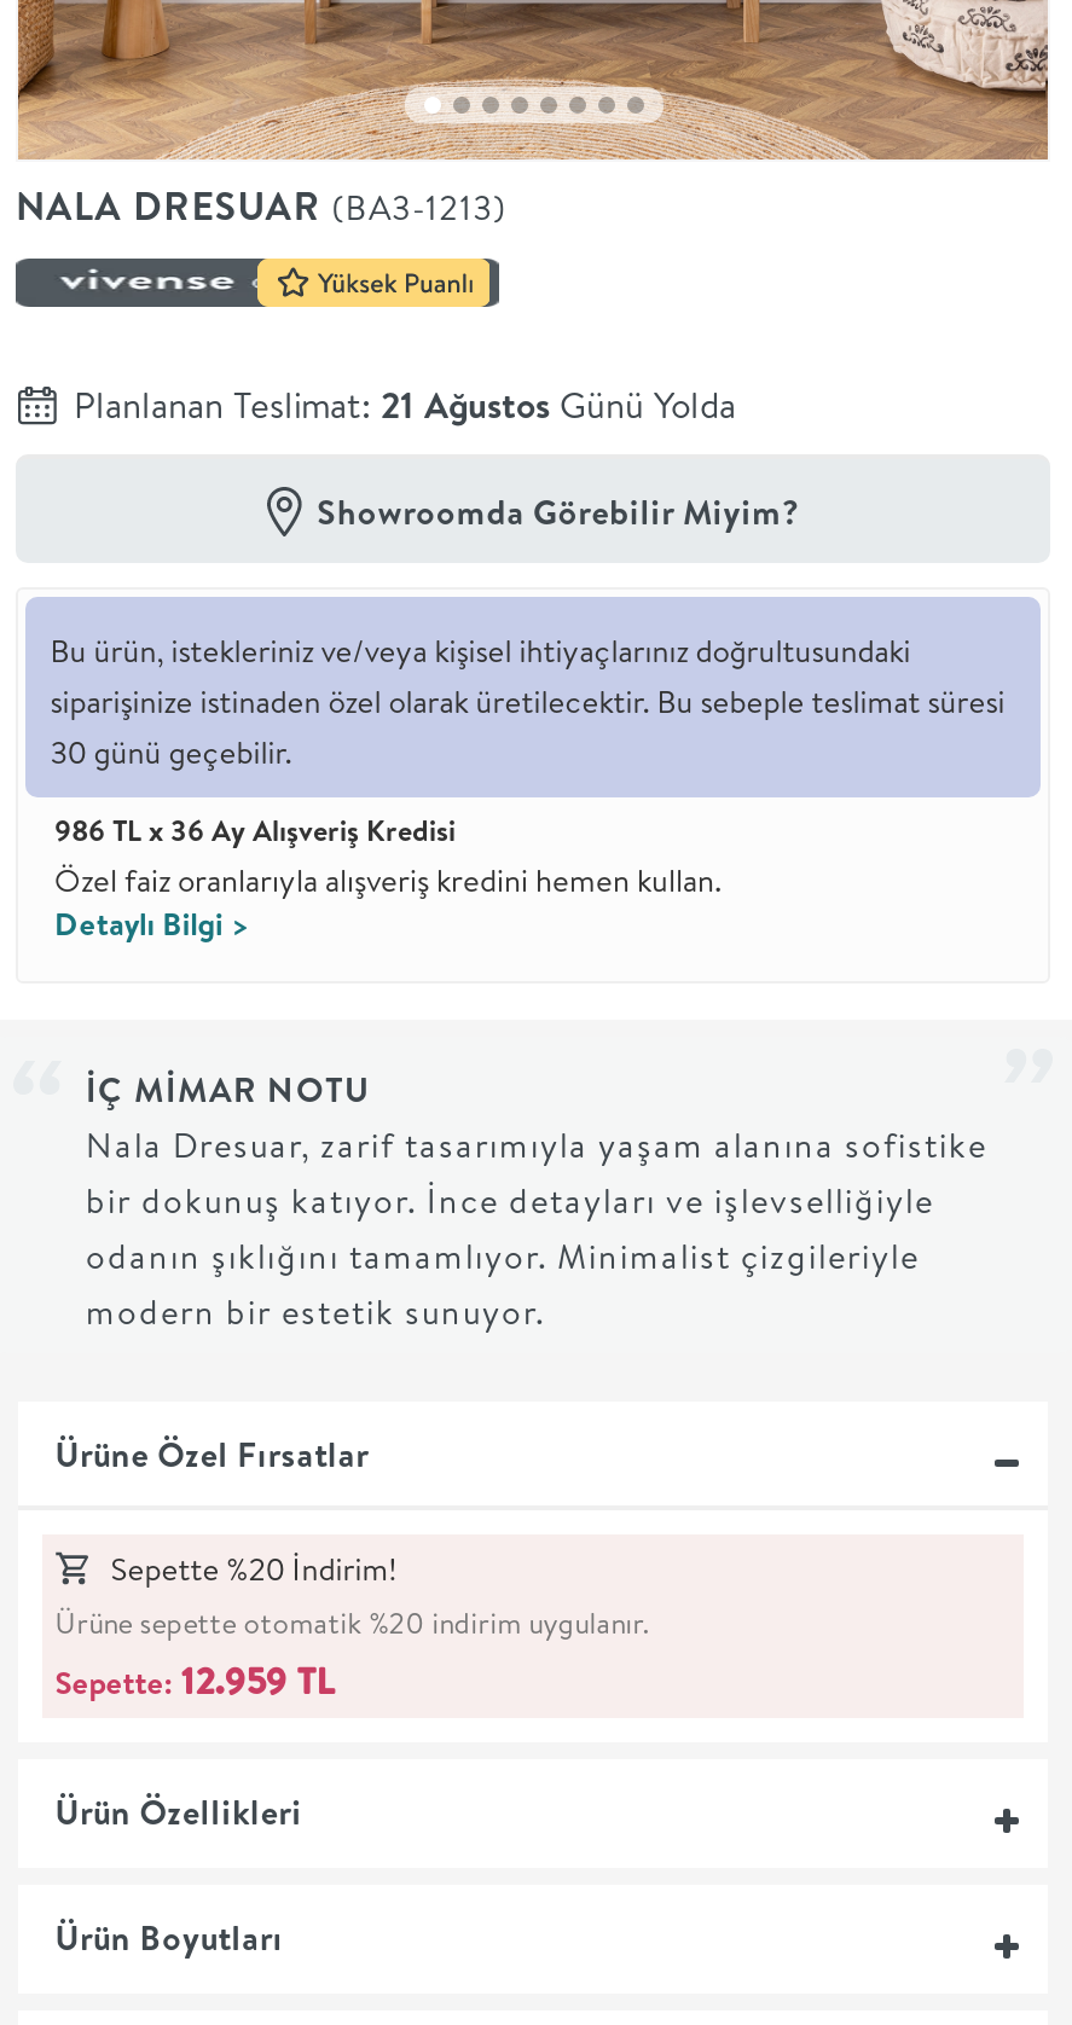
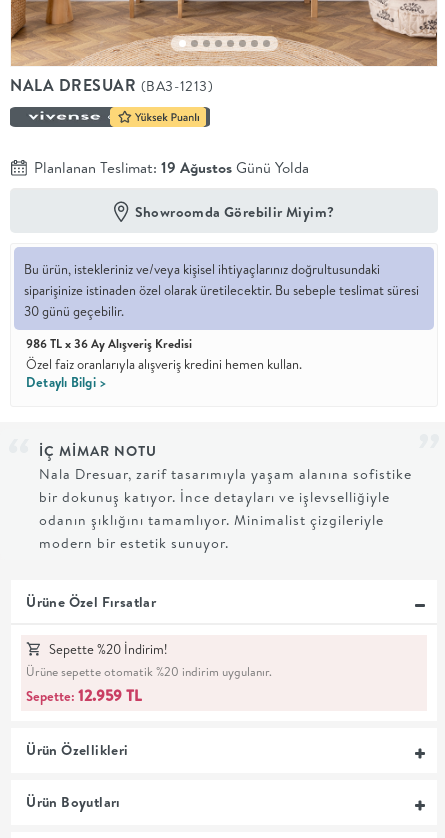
[74,379,736,430] Planlanan Teslimat: 21 Ağustos Günü Yolda -> [34,157,309,178] Planlanan Teslimat: 19 Ağustos Günü Yolda

